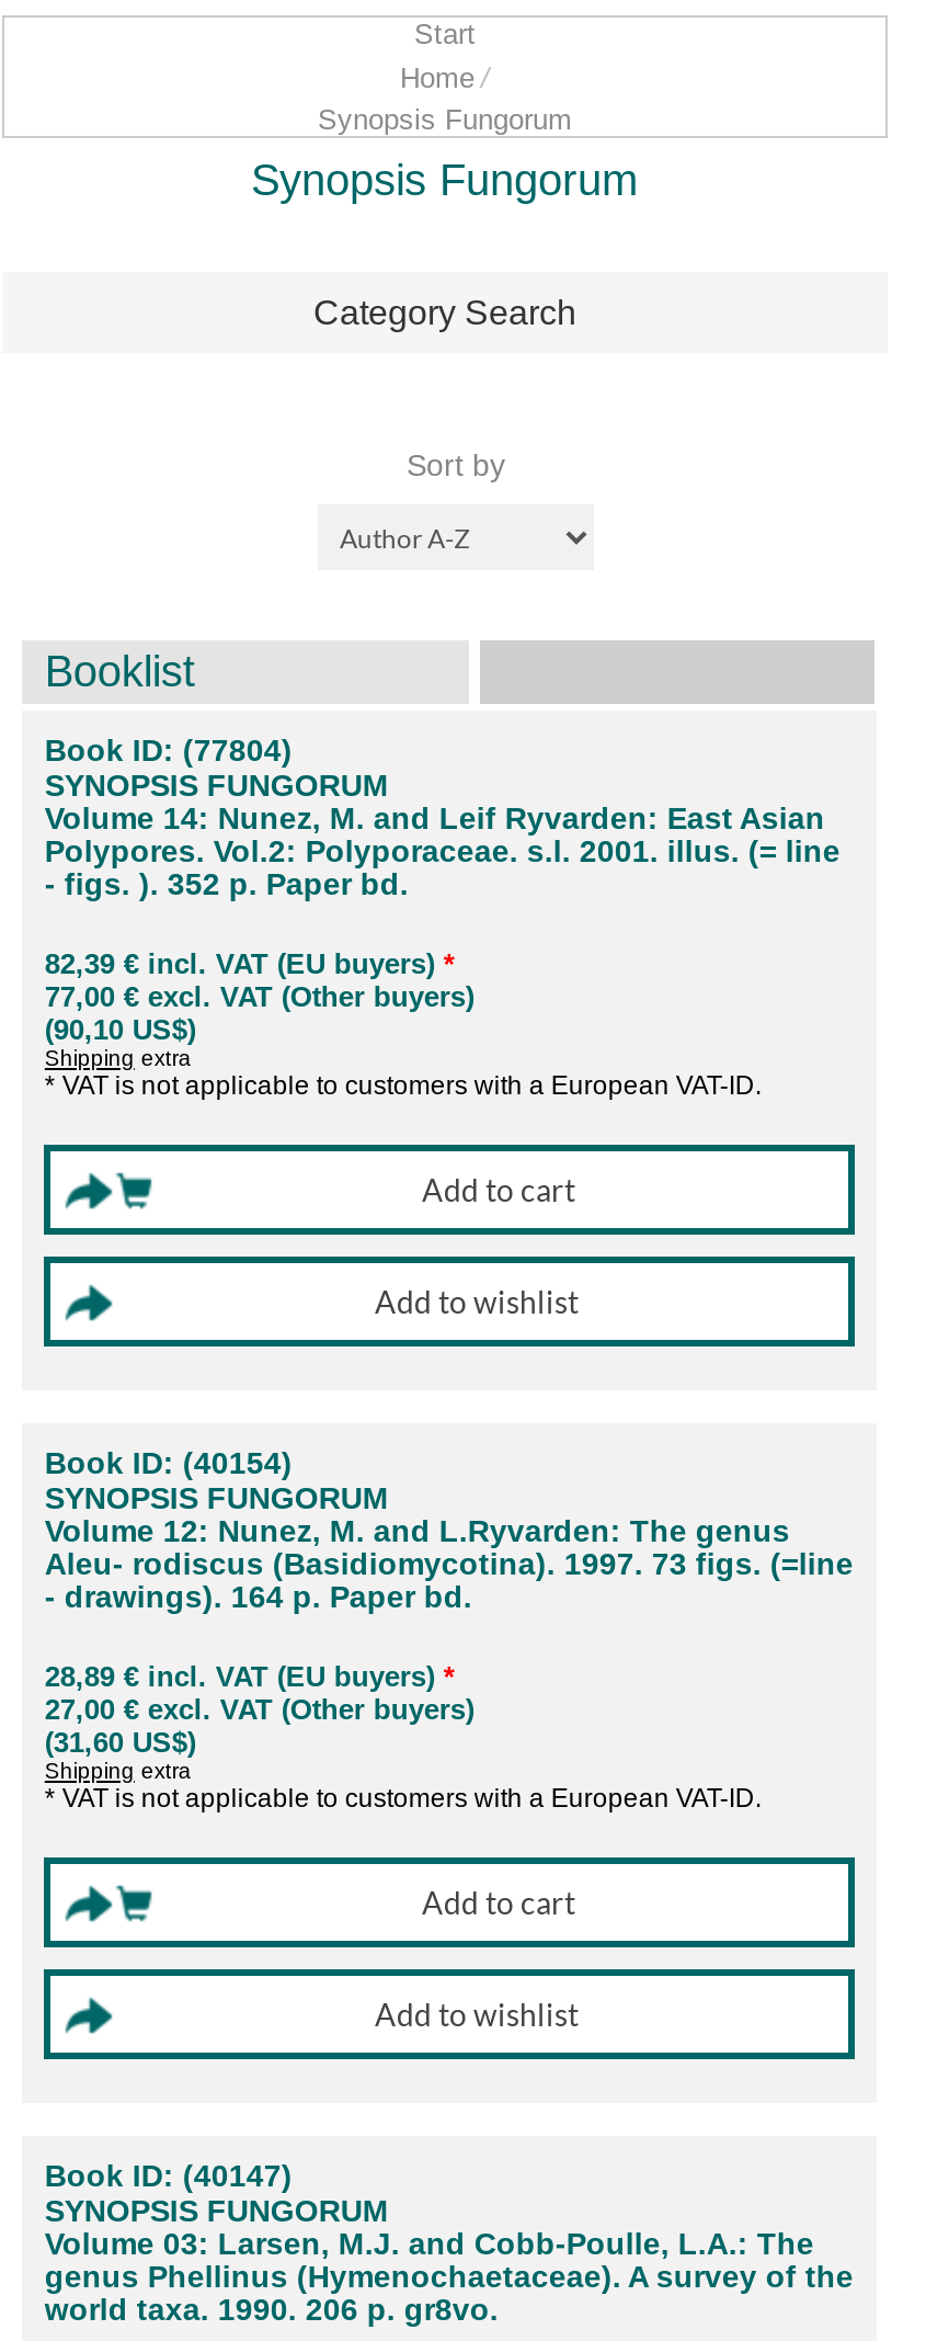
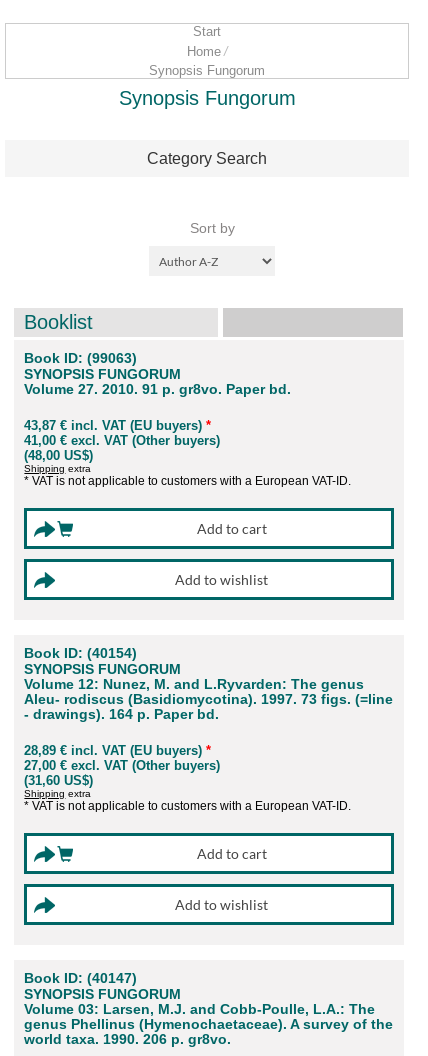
[45,734,292,769] Book ID: (77804) -> [24,350,137,366] Book ID: (99063)
[45,802,840,902] Volume 14: Nunez, M. and Leif Ryvarden: East Asian | Polypores. Vol.2: Polyporaceae. s.l. 2001. illus. (= line | - figs. ). 352 p. Paper bd. -> [24,381,291,397] Volume 27. 2010. 91 p. gr8vo. Paper bd.
[45,947,474,1047] 82,39 € incl. VAT (EU buyers) * | 77,00 € excl. VAT (Other buyers) | (90,10 US$) -> [24,418,220,463] 43,87 € incl. VAT (EU buyers) * | 41,00 € excl. VAT (Other buyers) | (48,00 US$)

